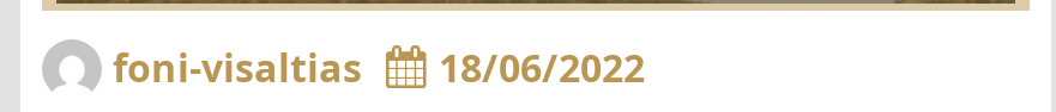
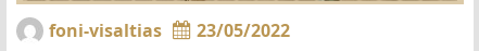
[113,41,645,93] foni-visaltias 18/06/2022 -> [48,19,289,42] foni-visaltias 23/05/2022

